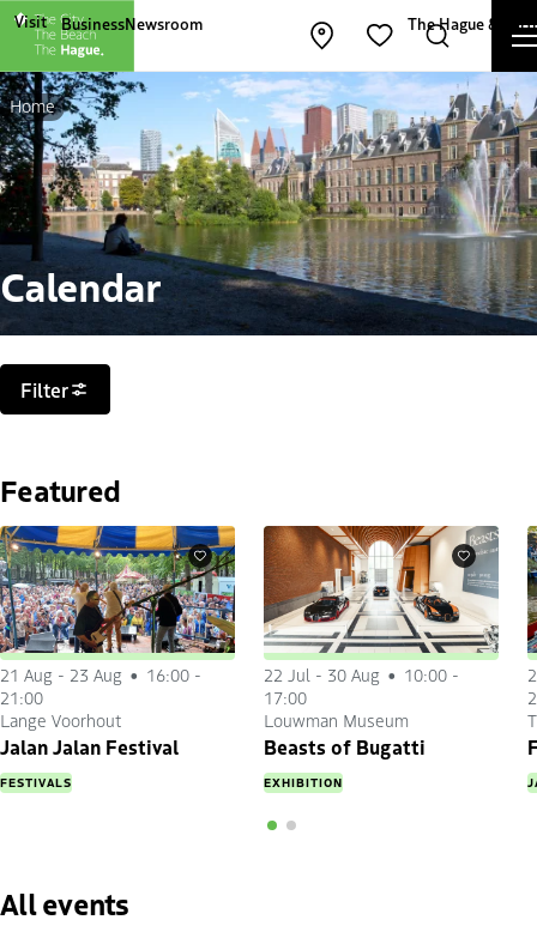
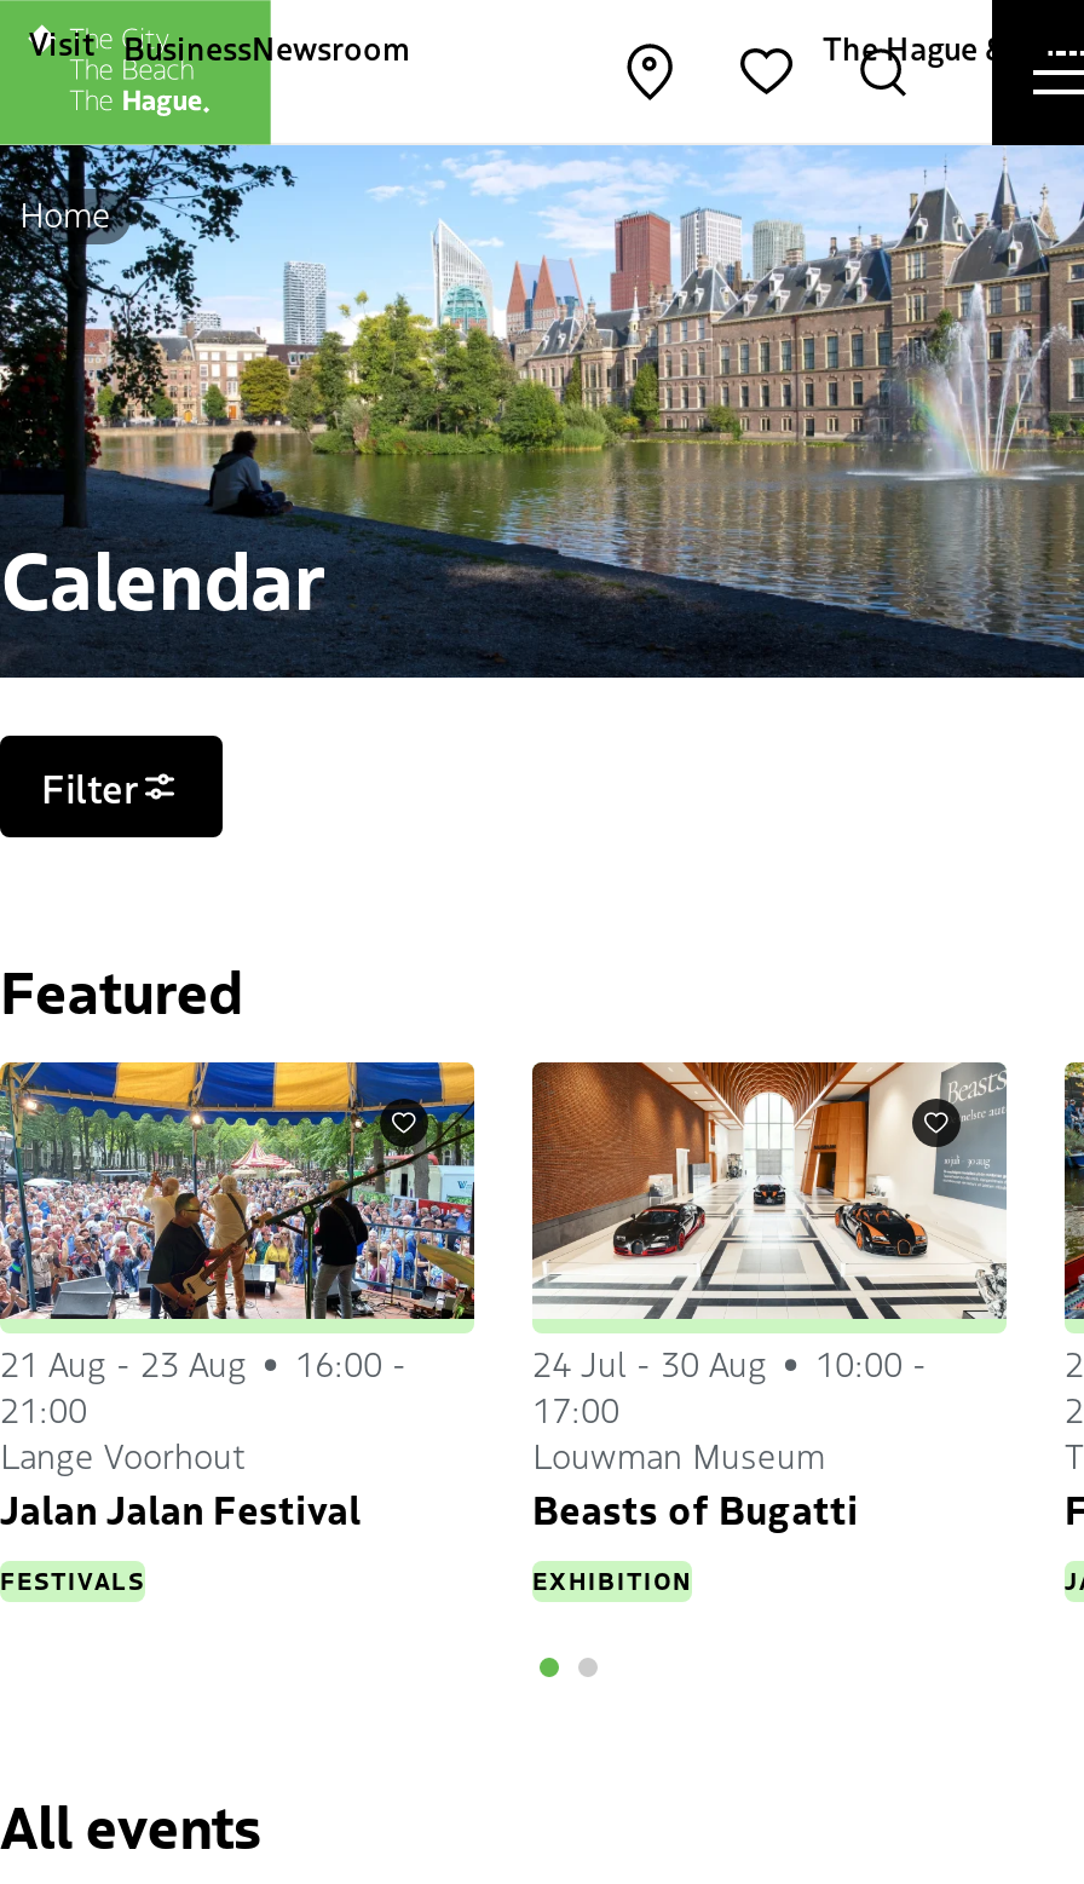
[264,662,459,686] 22 Jul - 30 Aug 10:00 - -> [532,1338,927,1386] 24 Jul - 30 Aug 10:00 -

